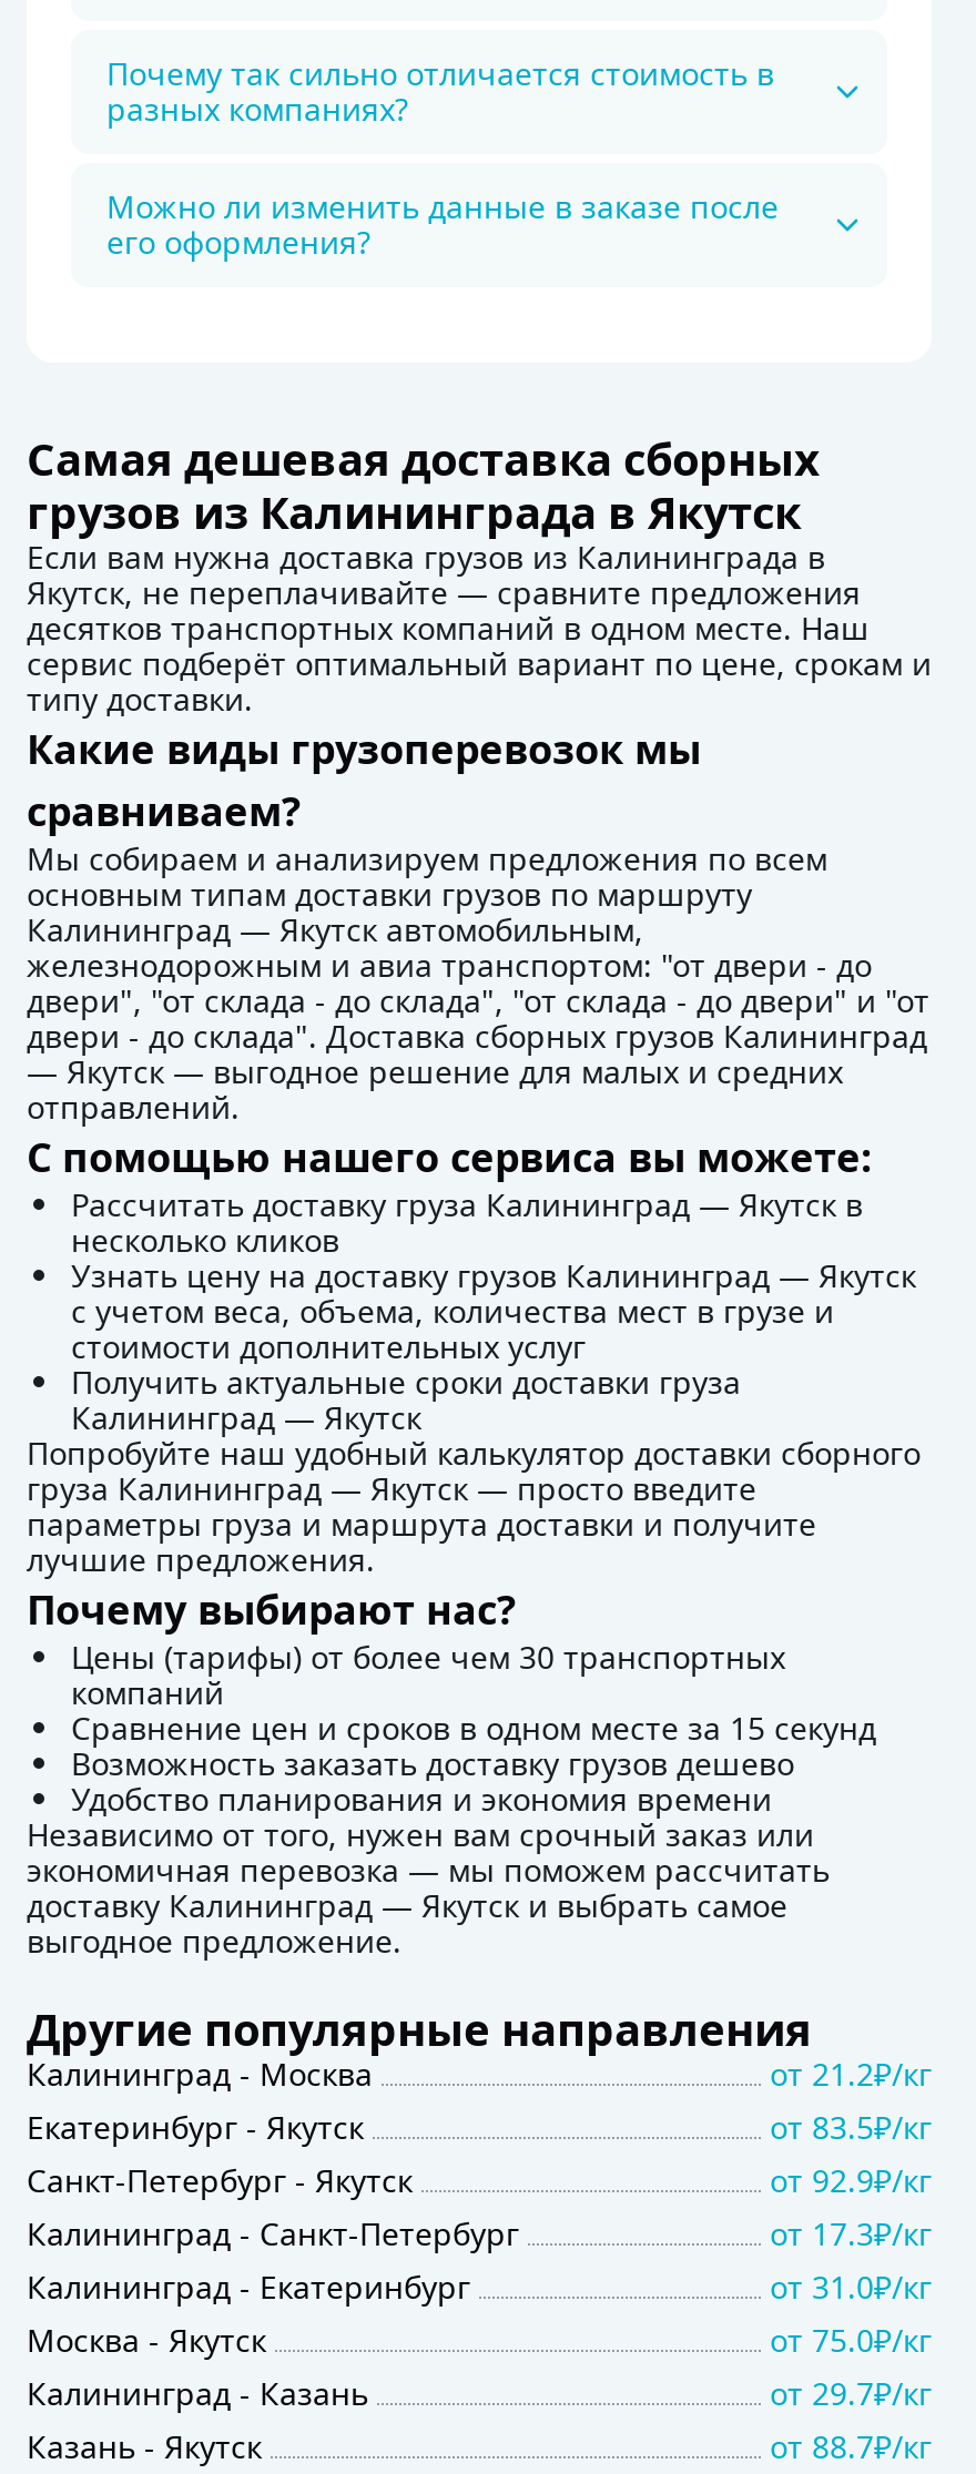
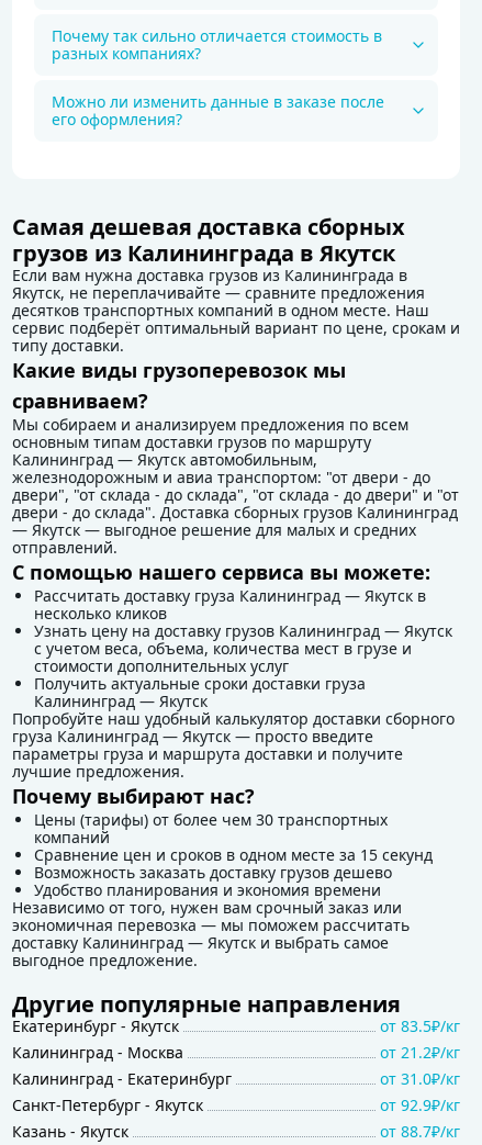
moved [27,2053,932,2096] -> [12,1042,460,1063]: Калининград - Москва | от 21.2₽/кг
moved [27,2160,932,2202] -> [12,1095,460,1116]: Санкт-Петербург - Якутск | от 92.9₽/кг
[27,2213,932,2255] Калининград - Санкт-Петербург | от 17.3₽/кг -> none
[27,2320,932,2415] Москва - Якутск | от 75.0₽/кг | Калининград - Казань | от 29.7₽/кг -> none

